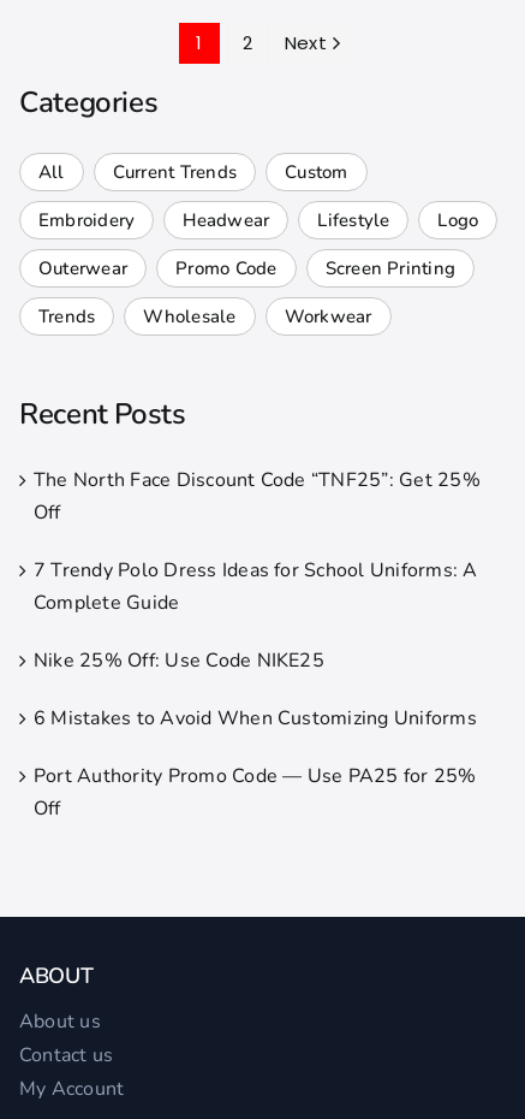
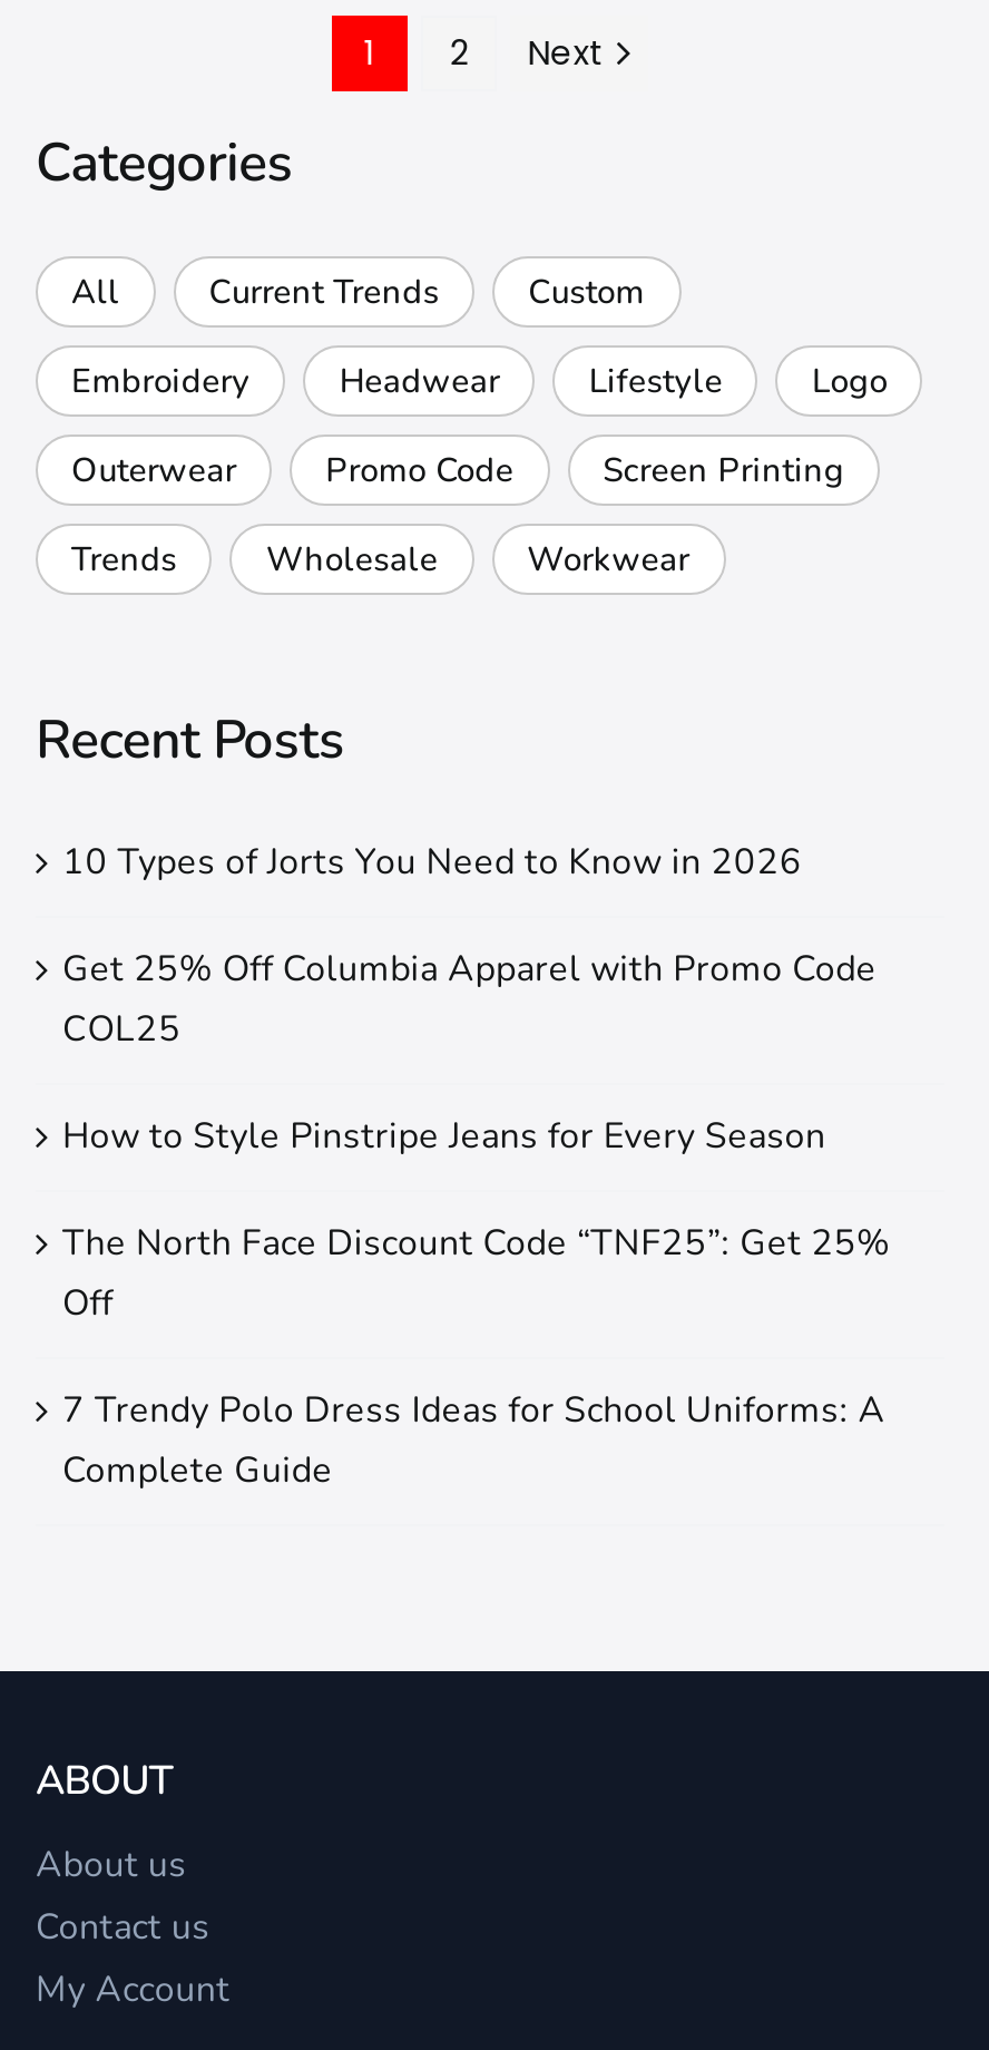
none -> [62,839,877,1162] 10 Types of Jorts You Need to Know in 2026 | Get 25% Off Columbia Apparel with Promo Code | COL25 | How to Style Pinstripe Jeans for Every Season
moved [34,466,480,616] -> [62,1220,891,1496]: The North Face Discount Code “TNF25”: Get 25% | Off | 7 Trendy Polo Dress Ideas for School Uniforms: A | Complete Guide
[34,647,477,821] Nike 25% Off: Use Code NIKE25 | 6 Mistakes to Avoid When Customizing Uniforms | Port Authority Promo Code — Use PA25 for 25% | Off -> none

